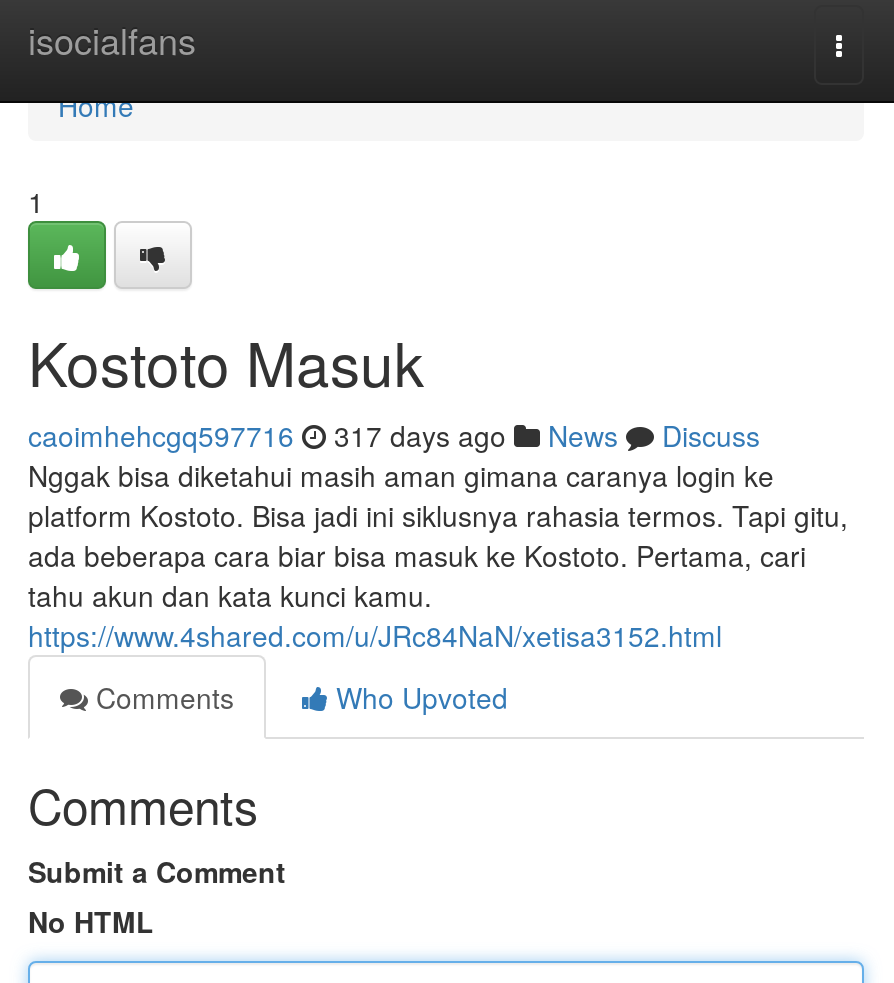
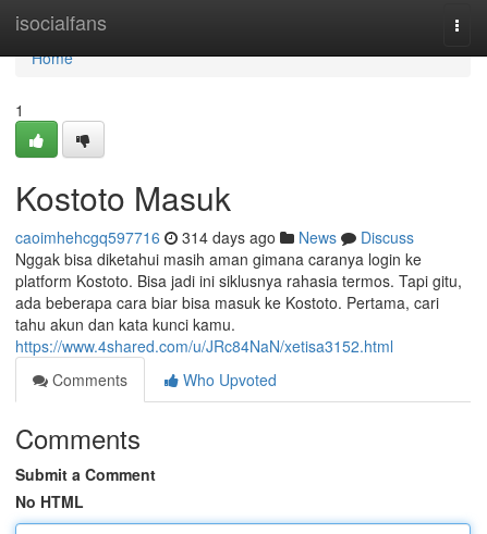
[28,415,760,455] caoimhehcgq597716 317 days ago News Discuss -> [15,226,414,248] caoimhehcgq597716 314 days ago News Discuss

